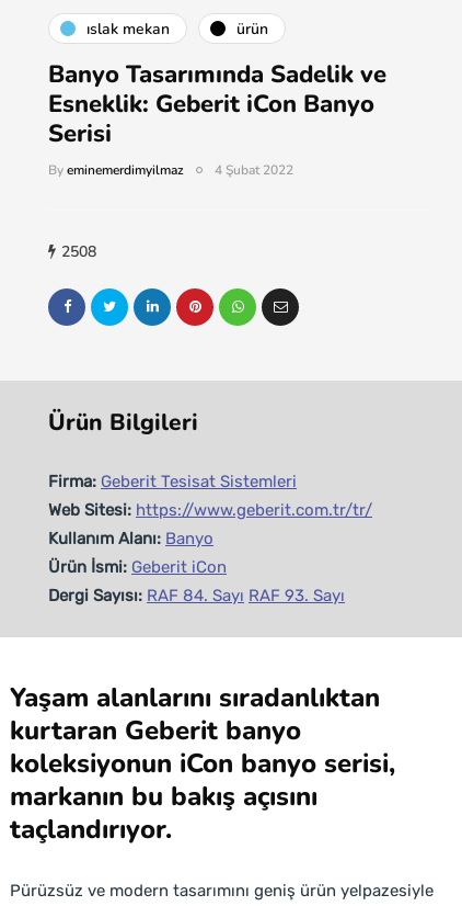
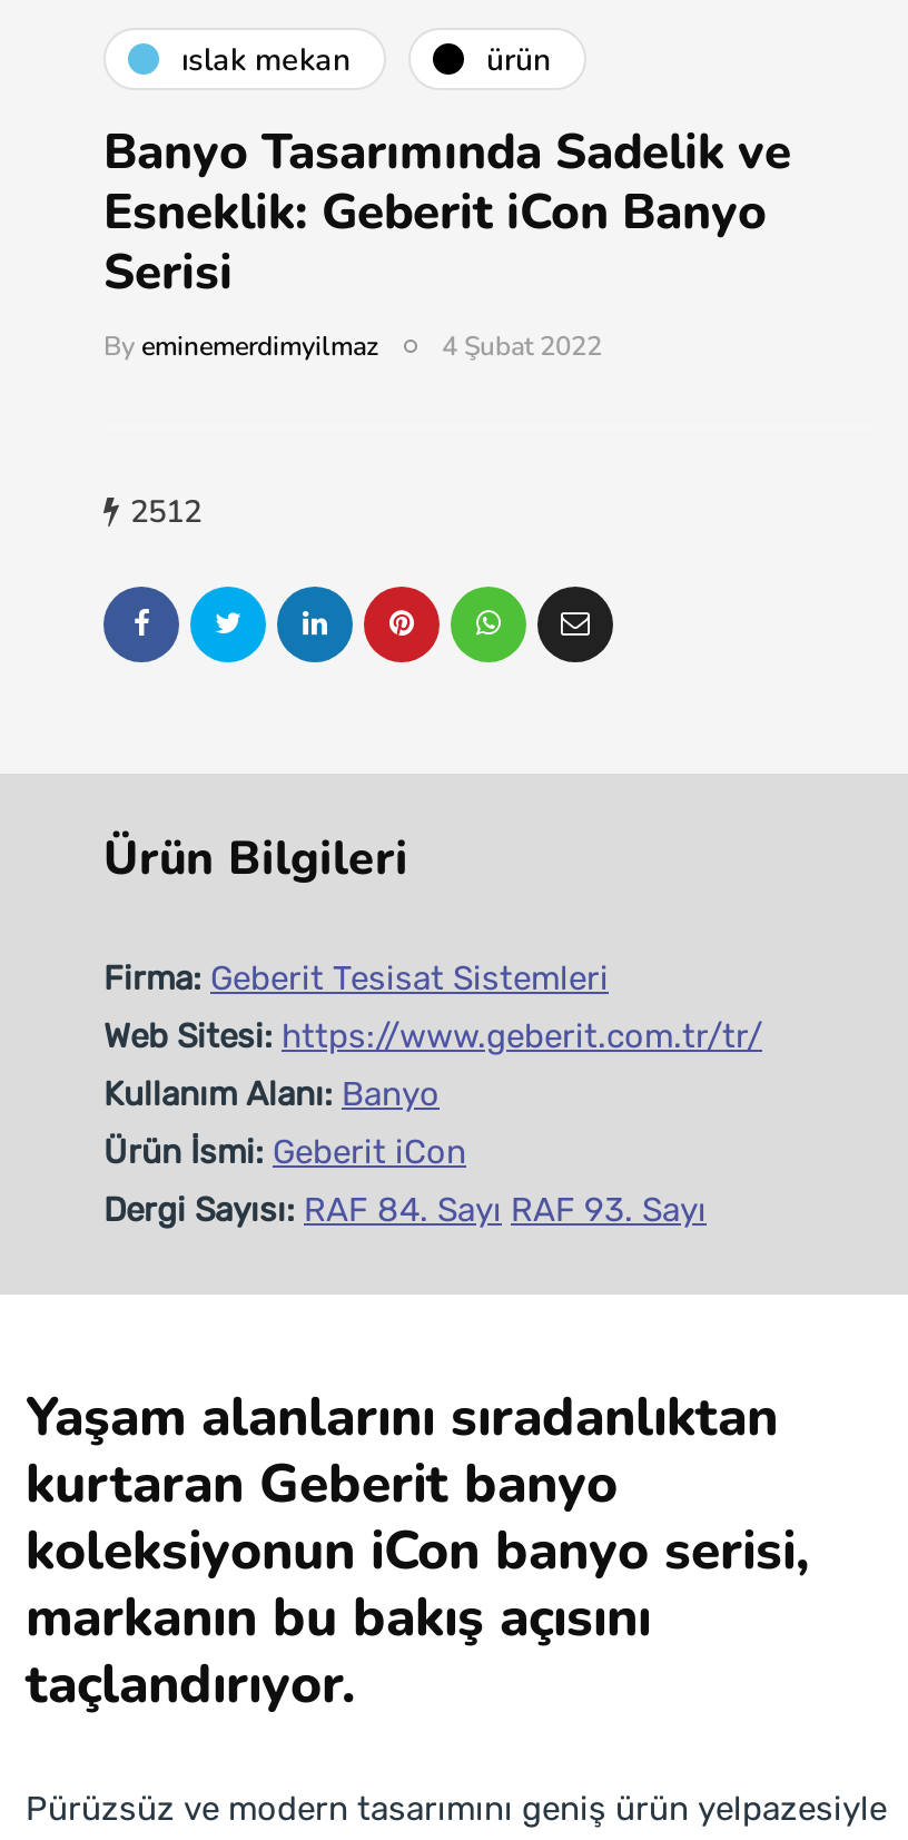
[61,242,96,262] 2508 -> [130,492,201,534] 2512

